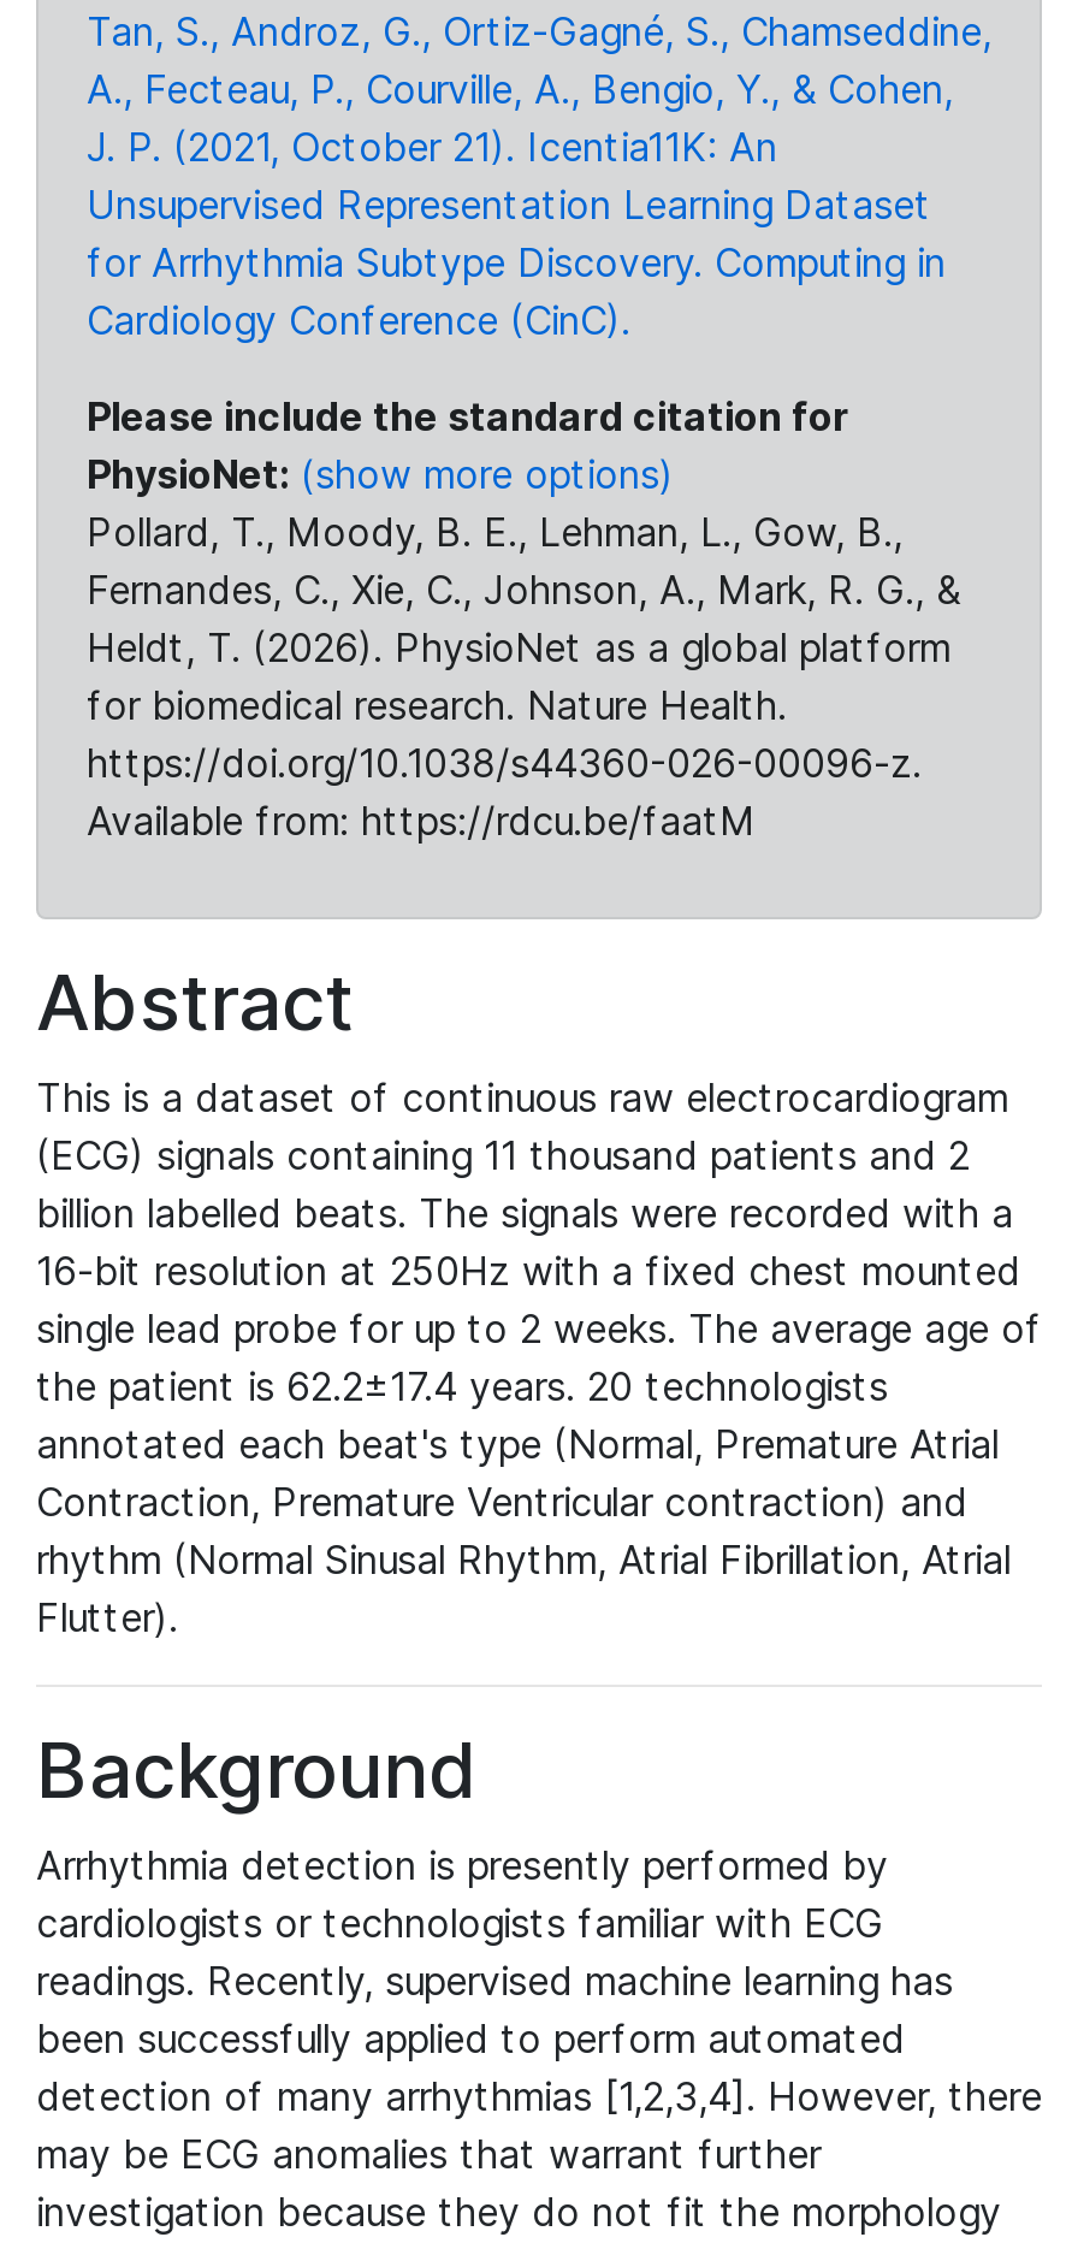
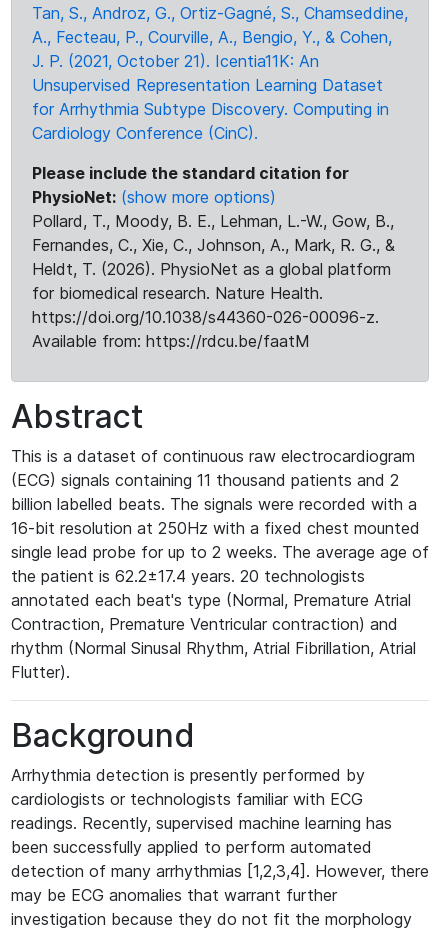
[87,508,902,556] Pollard, T., Moody, B. E., Lehman, L., Gow, B., -> [32,211,394,231] Pollard, T., Moody, B. E., Lehman, L.-W., Gow, B.,

